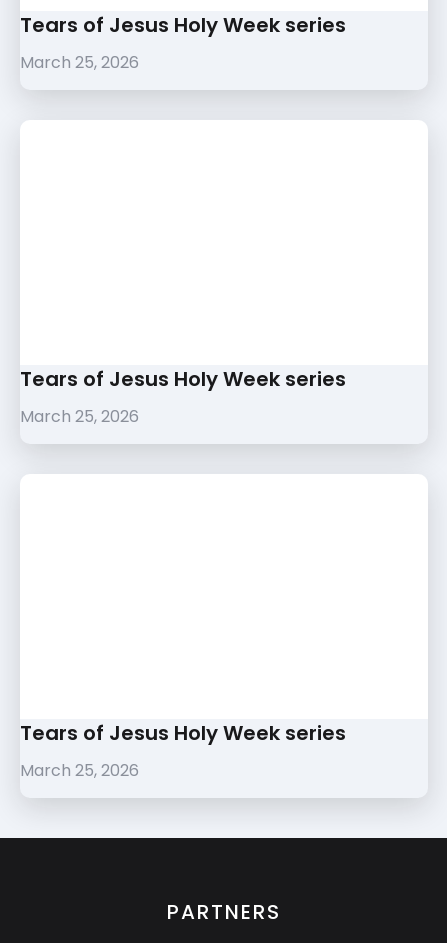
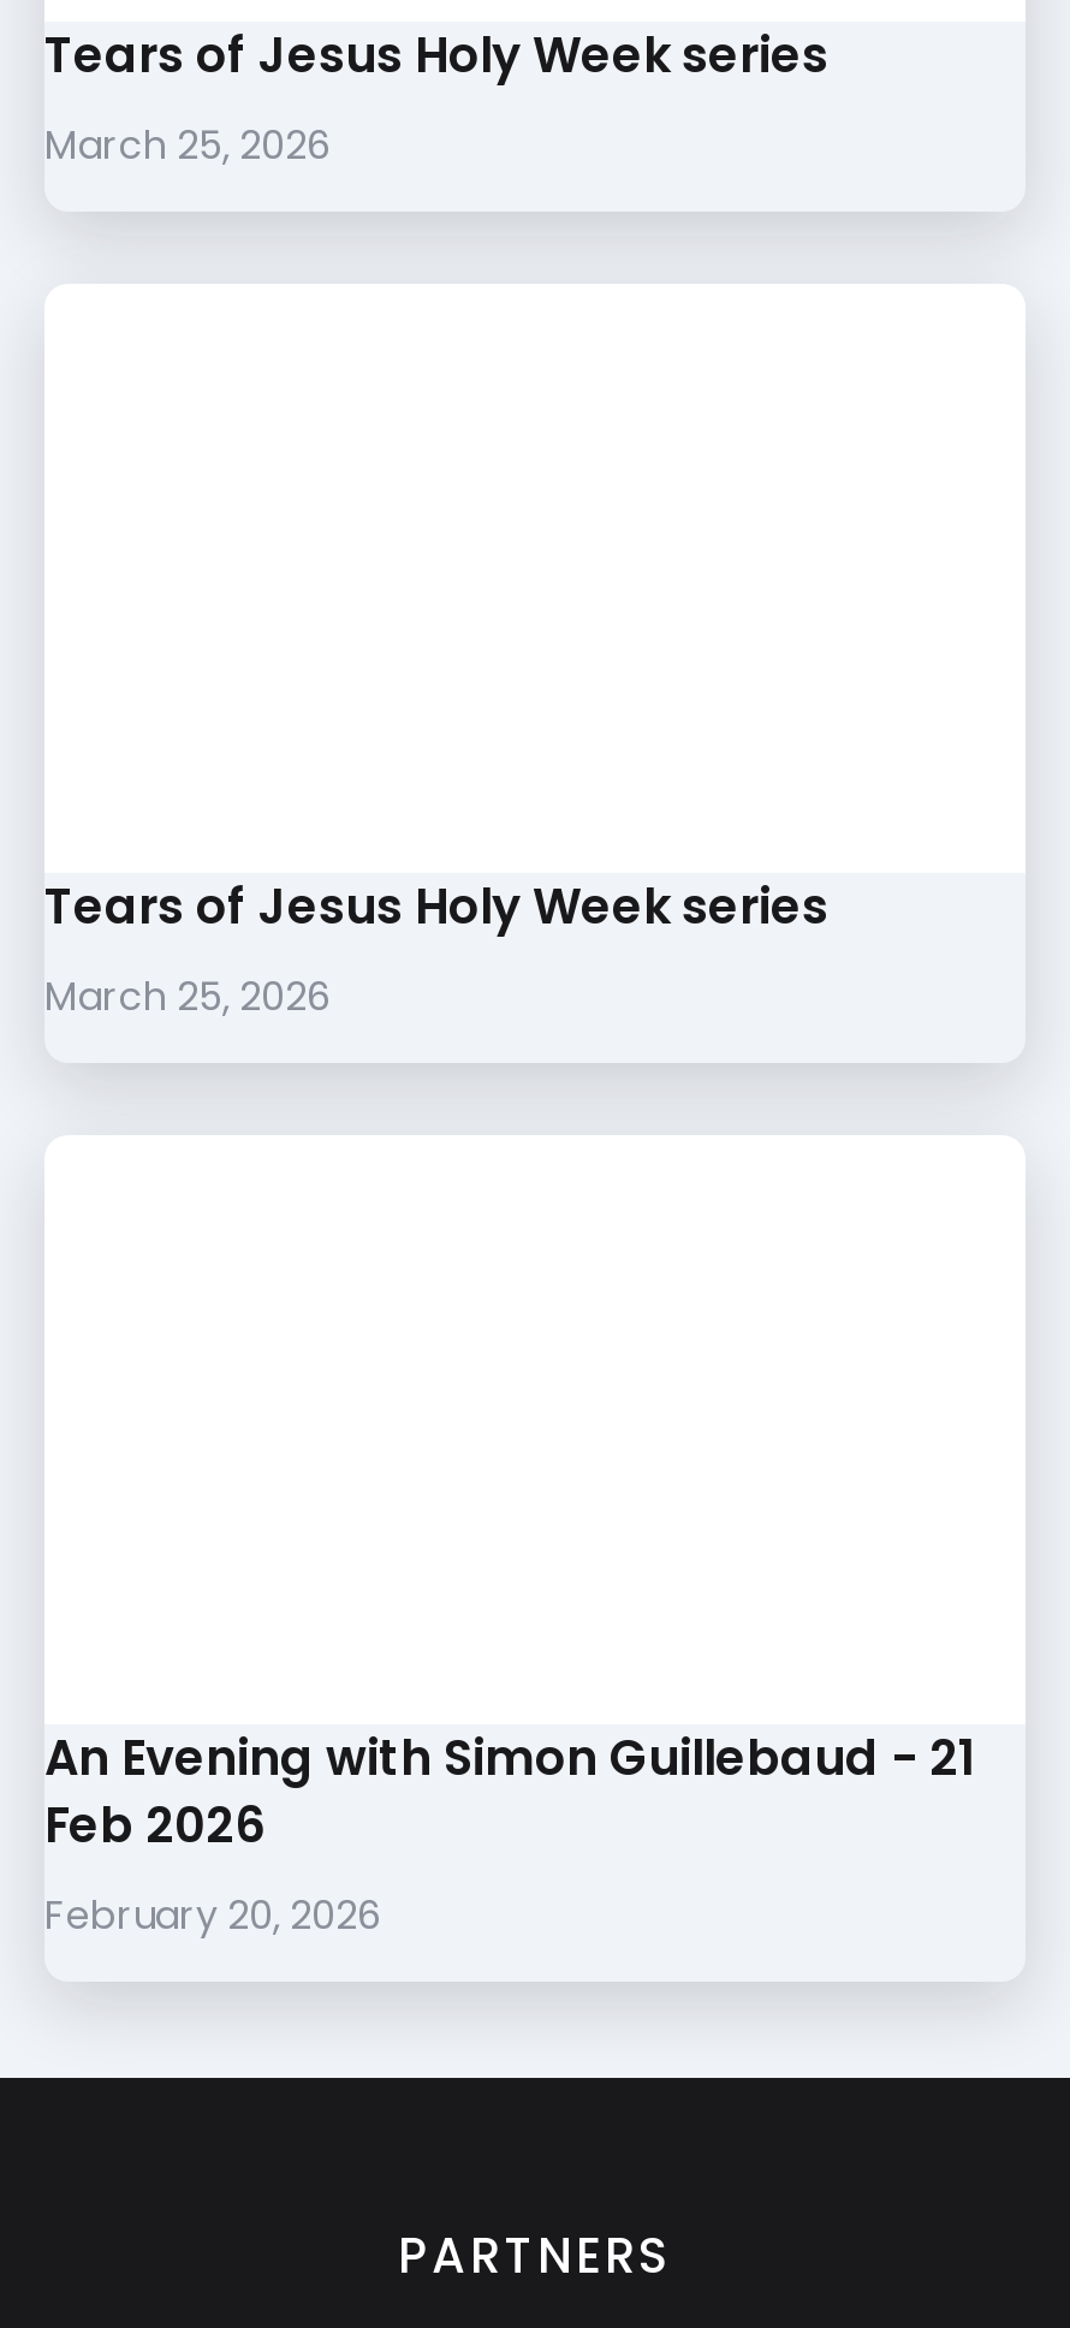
[20,719,346,782] Tears of Jesus Holy Week series | March 25, 2026 -> [44,1724,977,1943] An Evening with Simon Guillebaud - 21 | Feb 2026 | February 20, 2026

